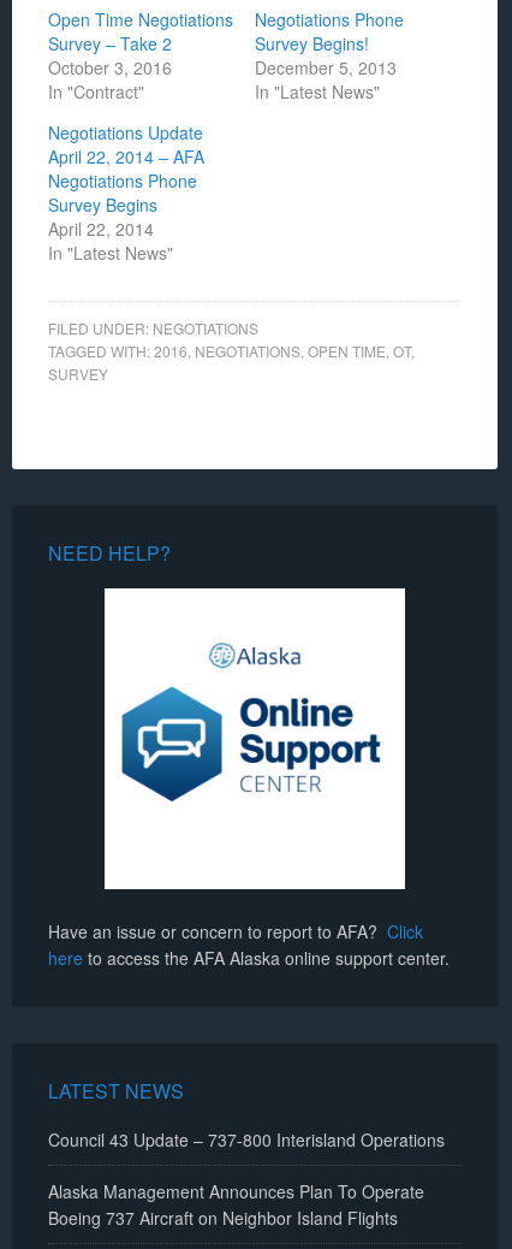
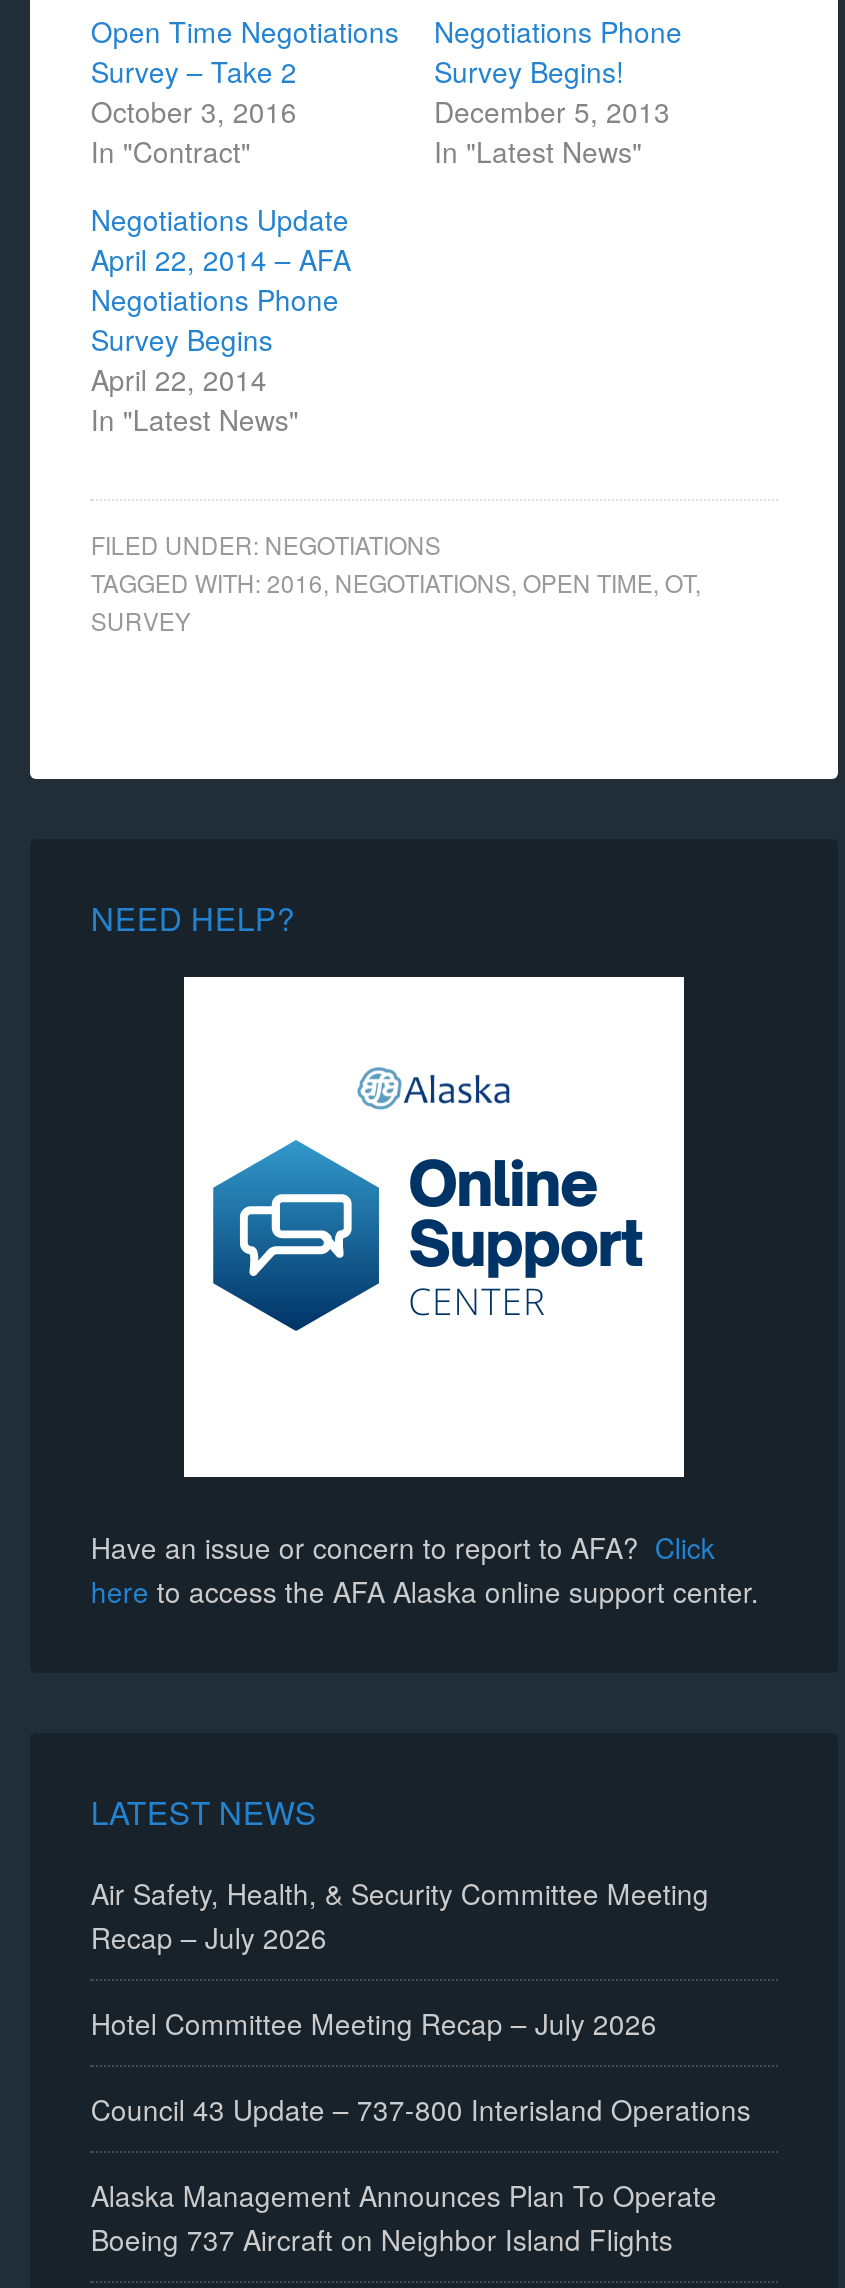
none -> [91,1873,709,2043] Air Safety, Health, & Security Committee Meeting | Recap – July 2026 | Hotel Committee Meeting Recap – July 2026

